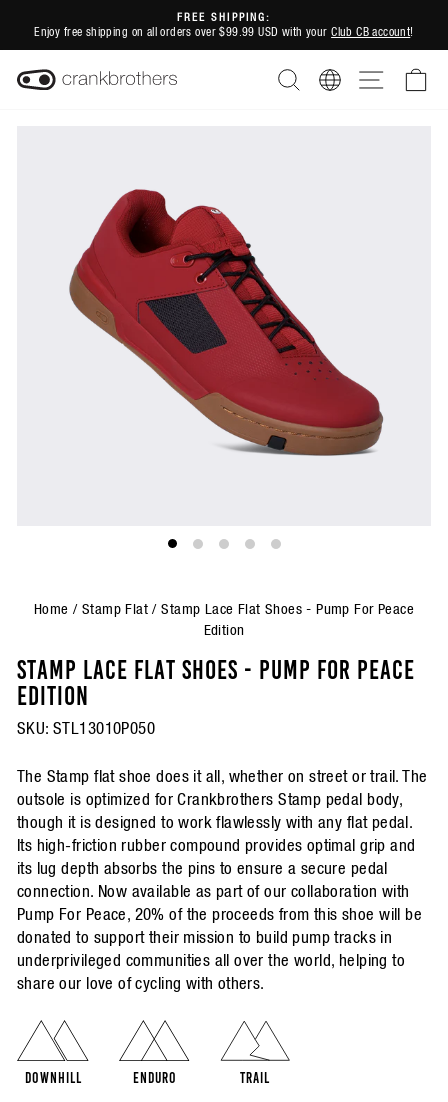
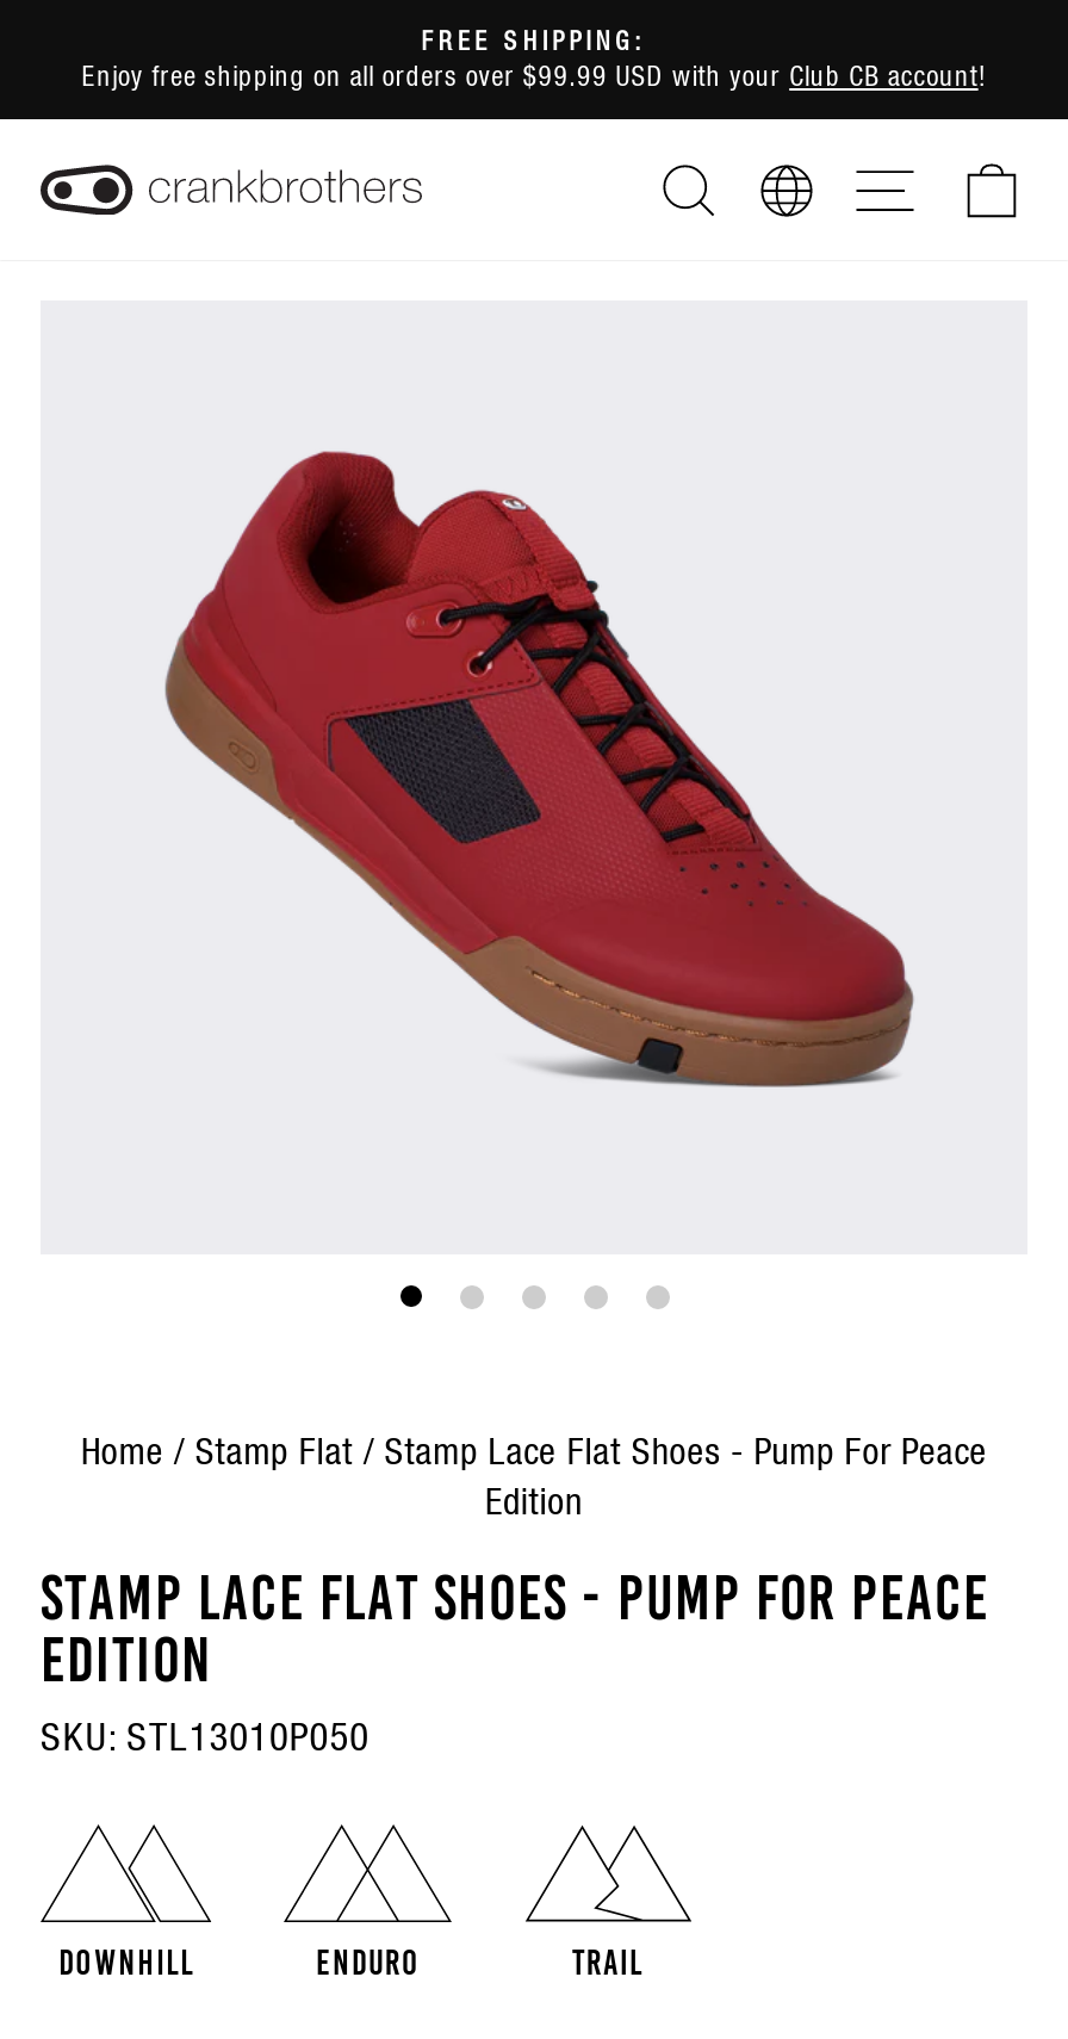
[17,767,427,993] The Stamp flat shoe does it all, whether on street or trail. The | outsole is optimized for Crankbrothers Stamp pedal body, | though it is designed to work flawlessly with any flat pedal. | Its high-friction rubber compound provides optimal grip and | its lug depth absorbs the pins to ensure a secure pedal | connection. Now available as part of our collaboration with | Pump For Peace, 20% of the proceeds from this shoe will be | donated to support their mission to build pump tracks in | underprivileged communities all over the world, helping to | share our love of cycling with others. -> none

